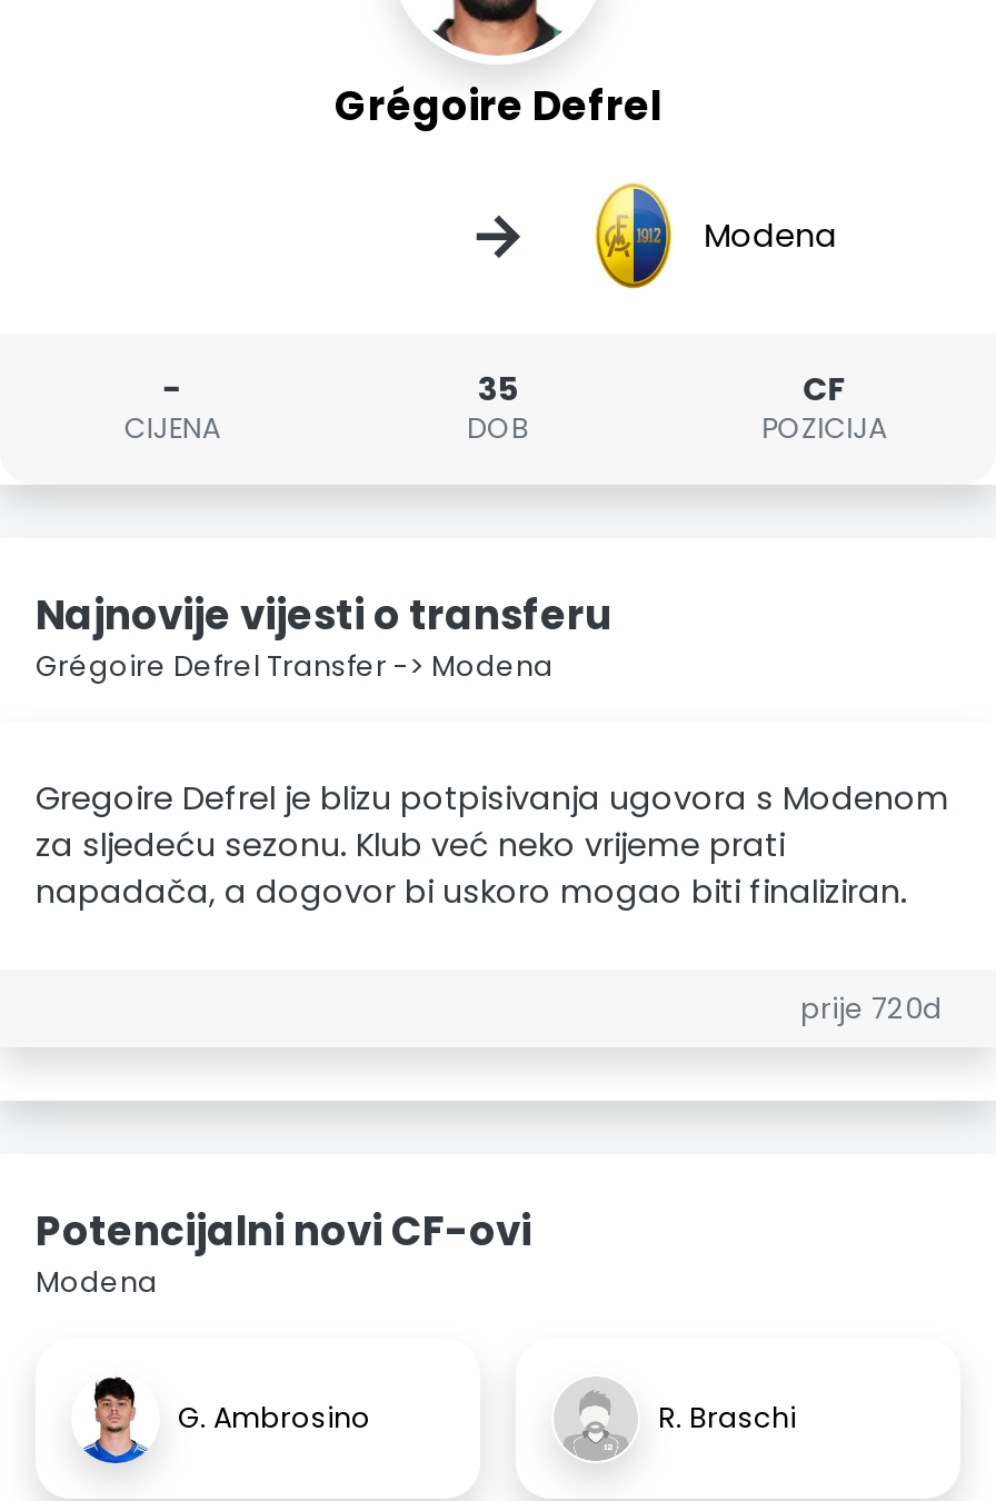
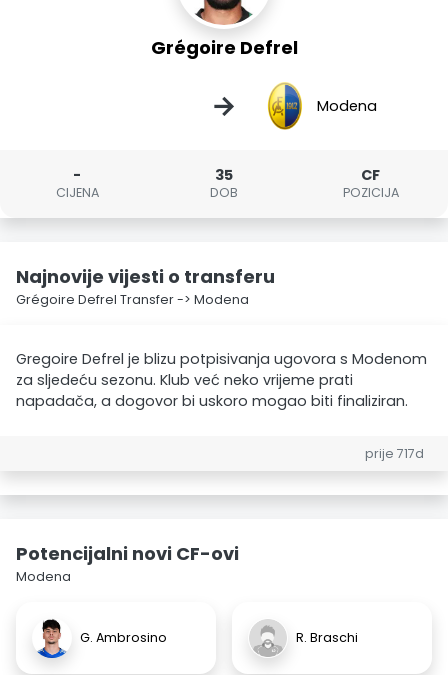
[800,990,943,1027] prije 720d -> [365,445,424,462] prije 717d

